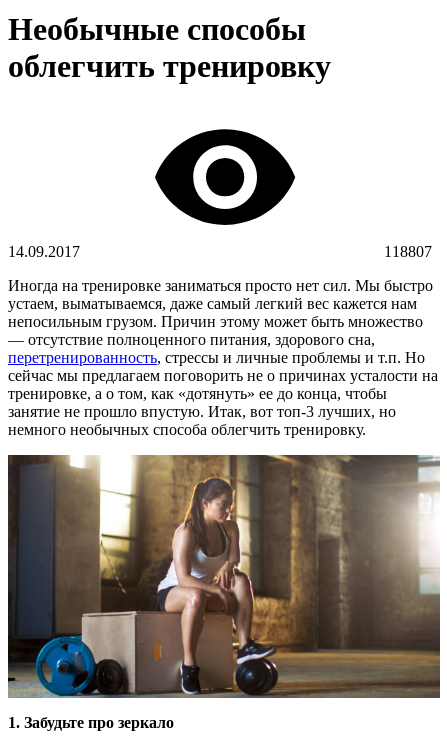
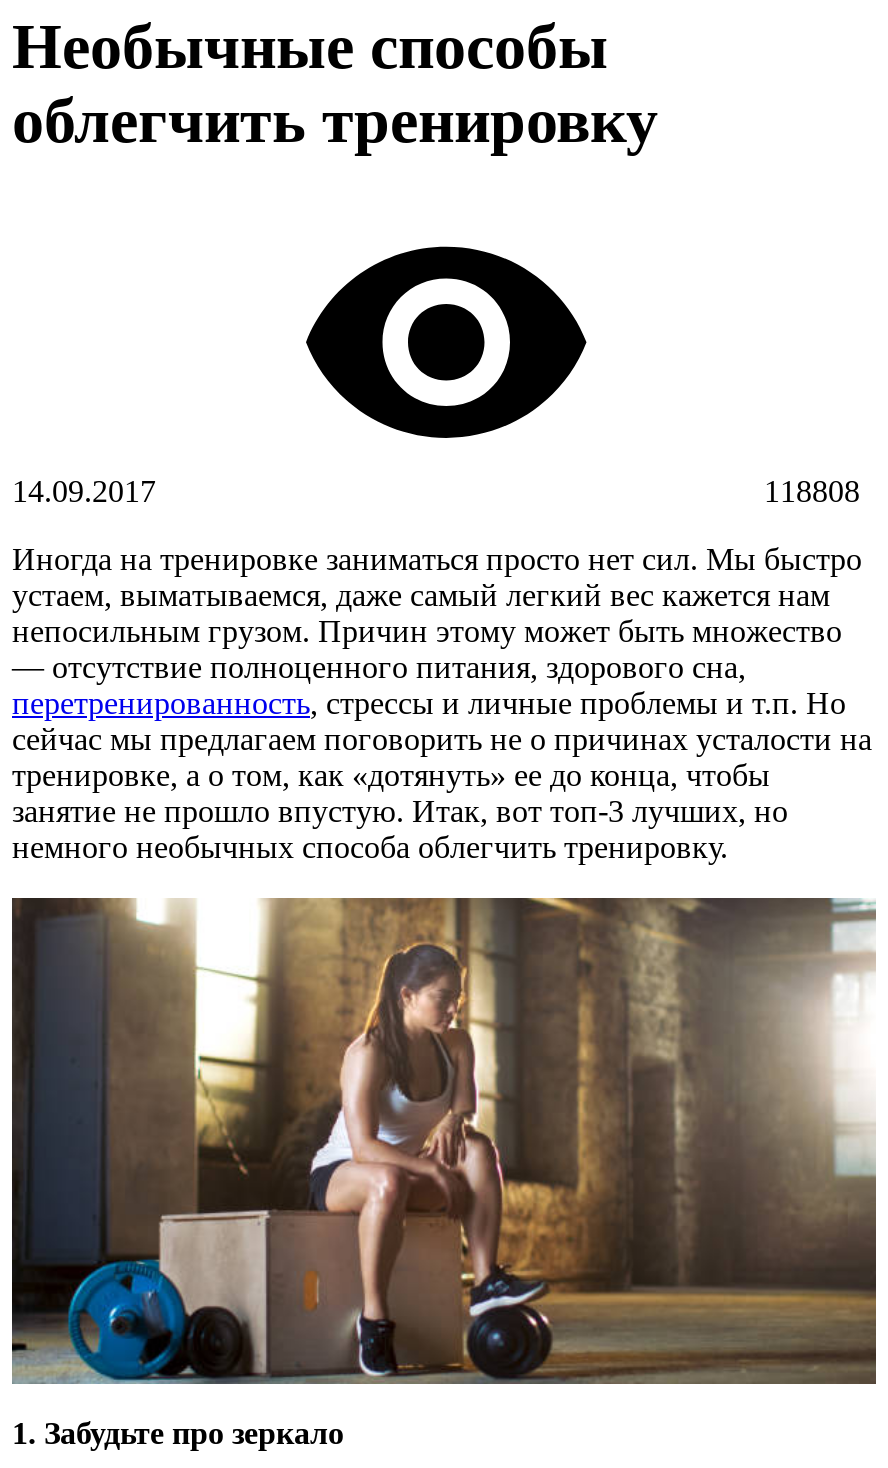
[380,243,432,260] 118807 -> [756,474,860,508] 118808

